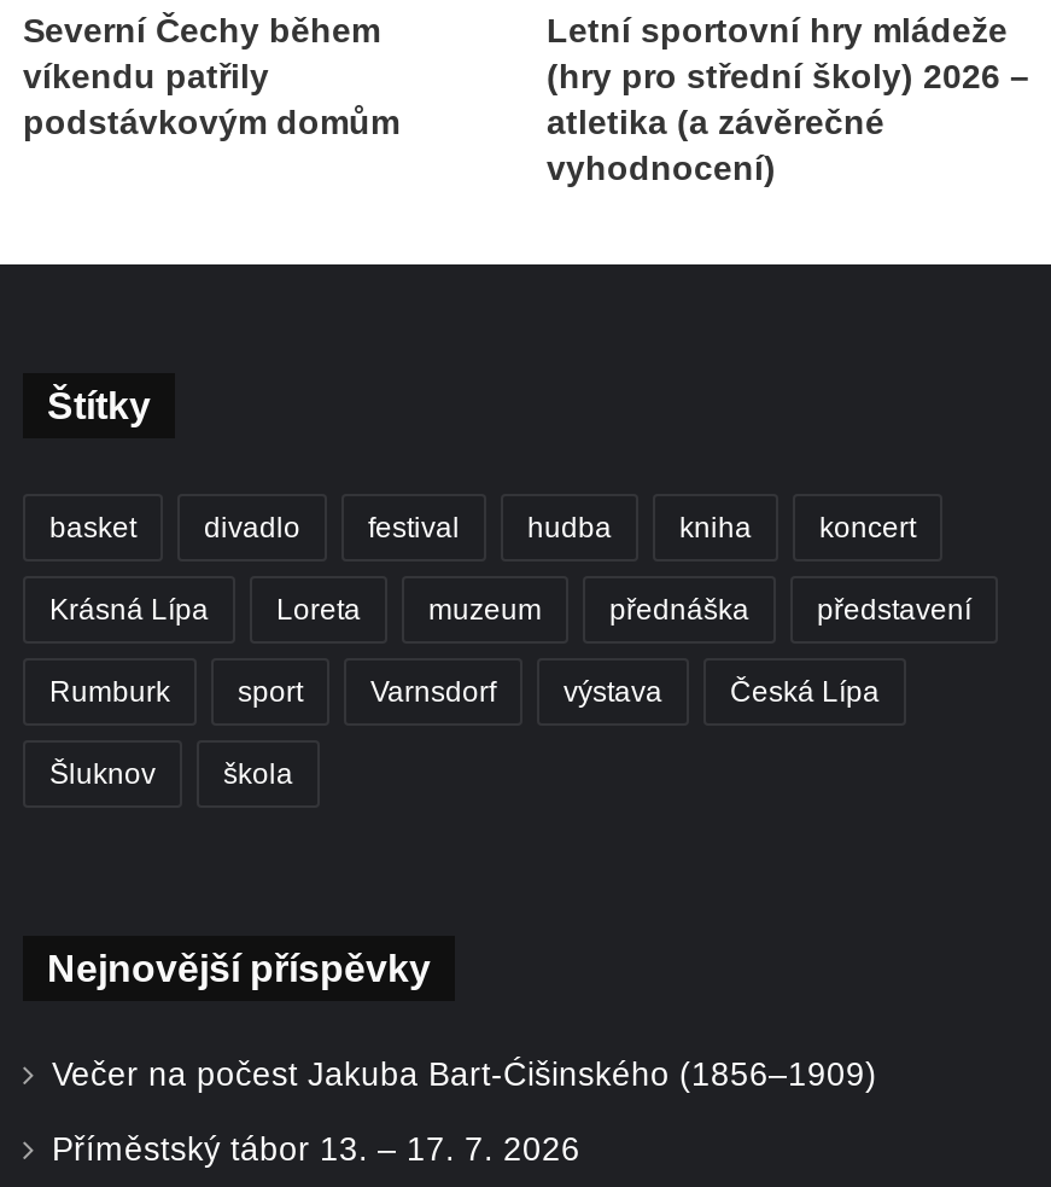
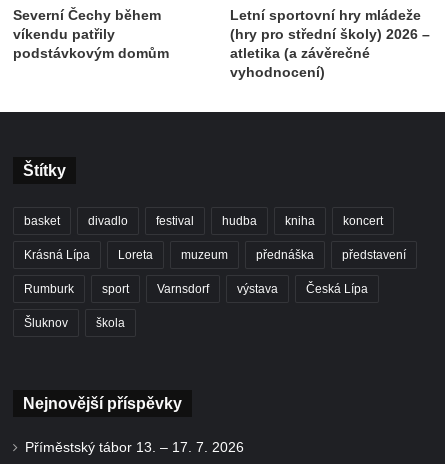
[52,1056,877,1092] Večer na počest Jakuba Bart-Ćišinského (1856–1909) -> none

